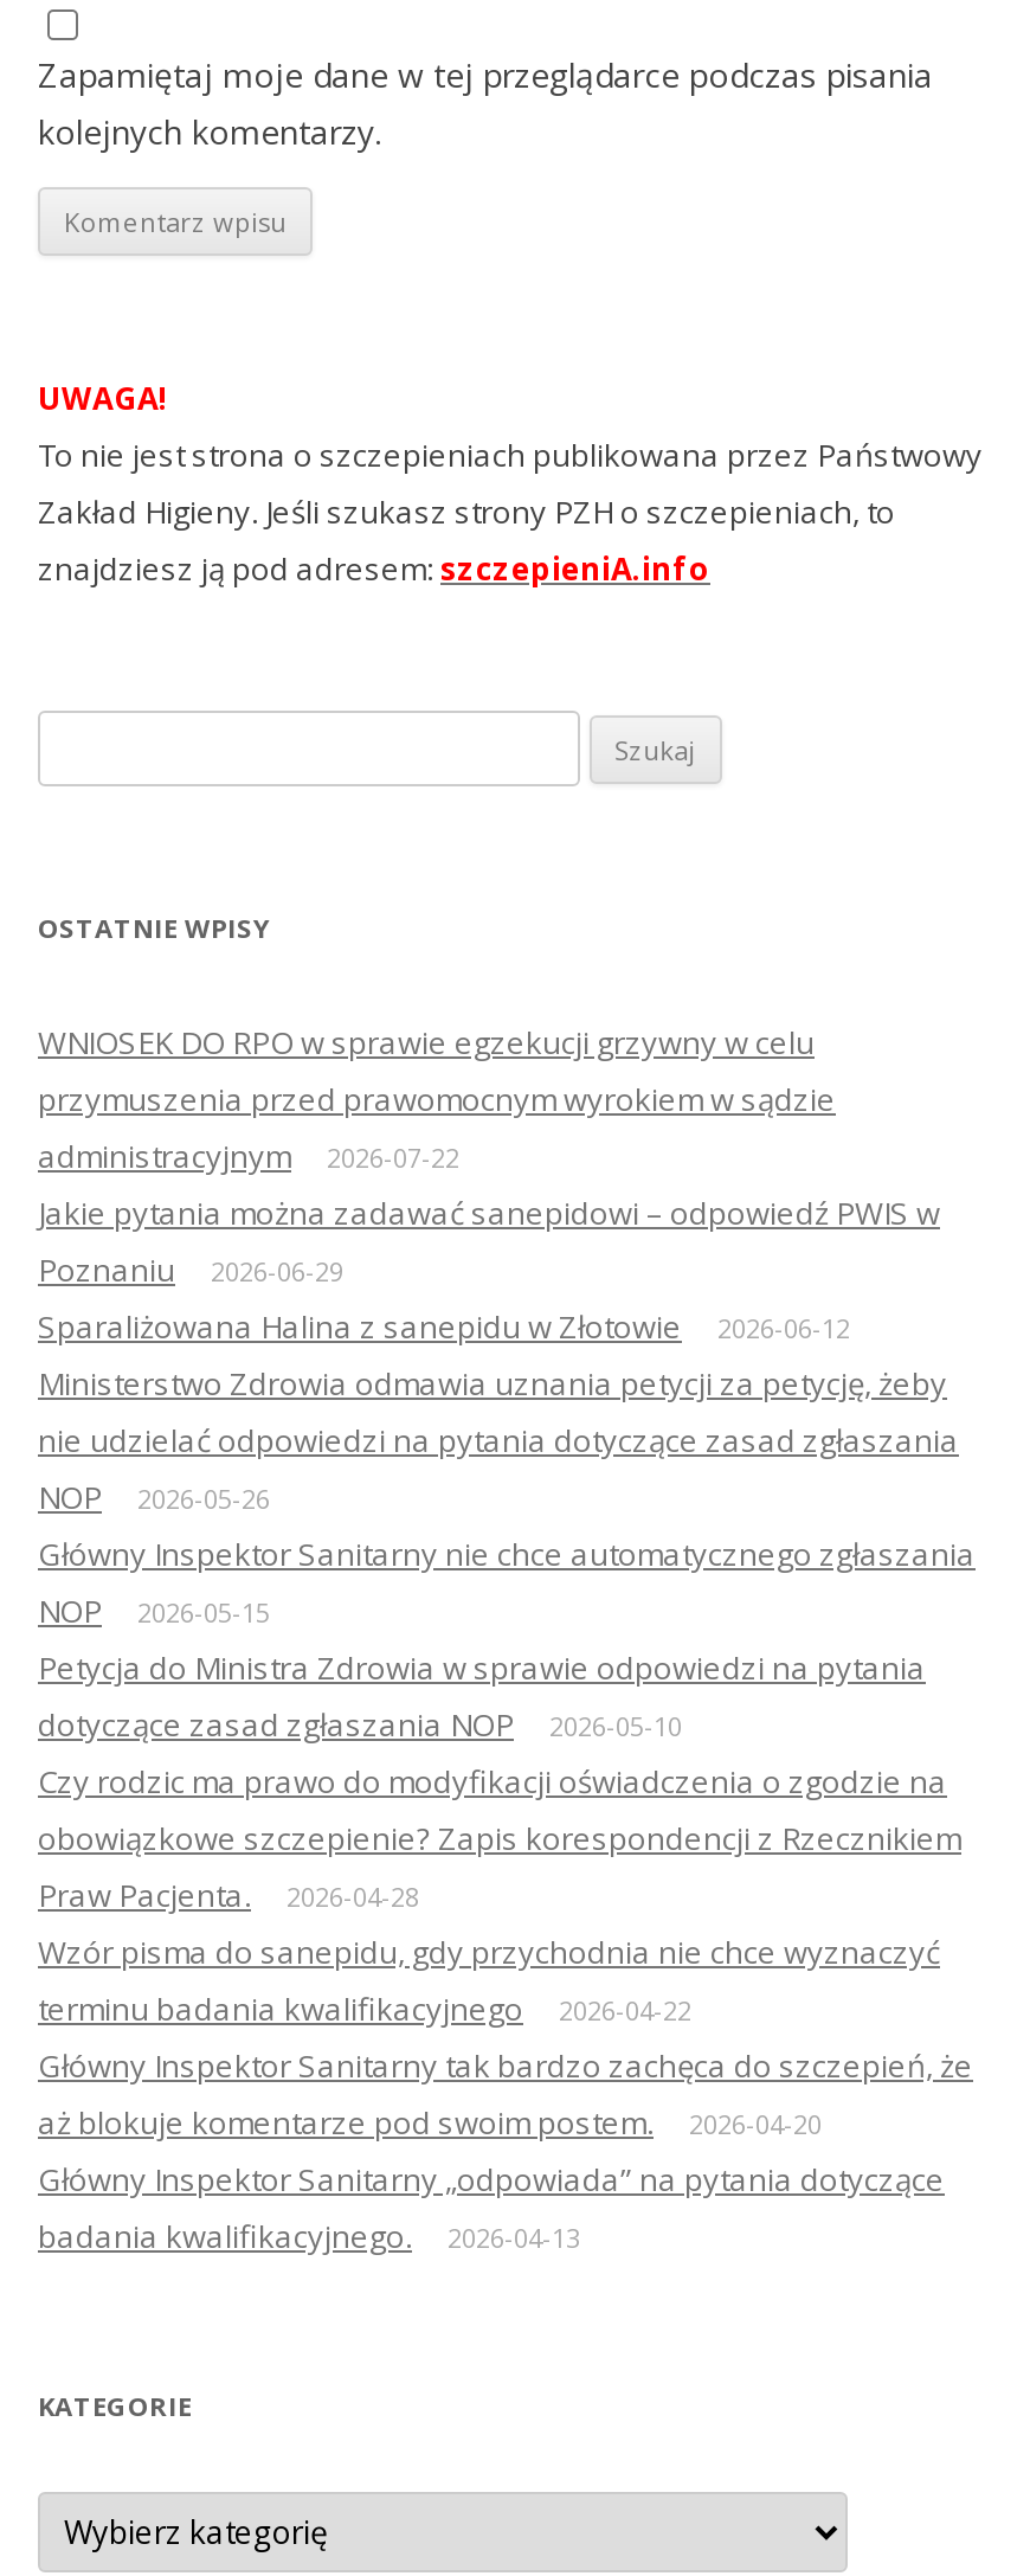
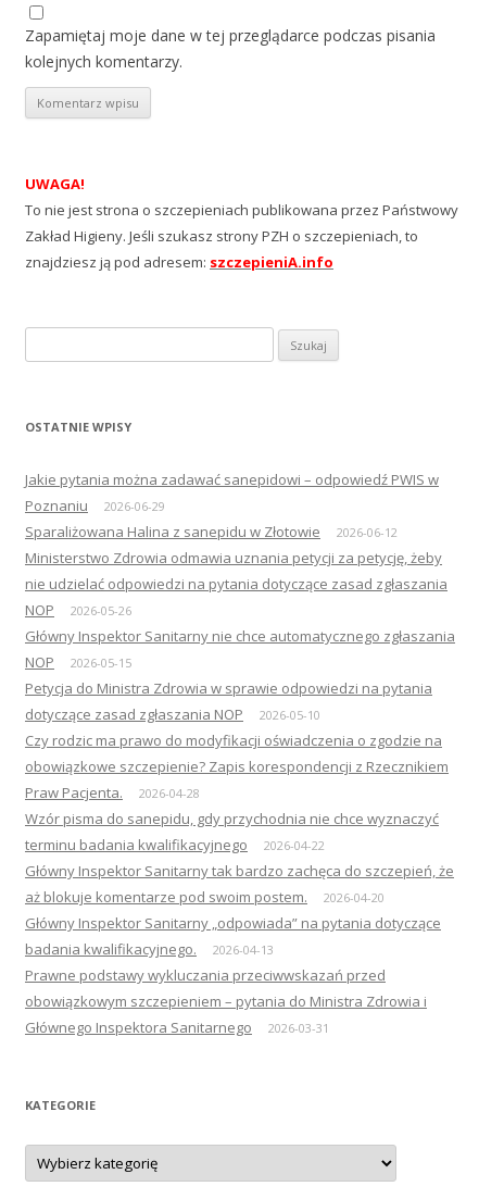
[38,1022,836,1178] WNIOSEK DO RPO w sprawie egzekucji grzywny w celu | przymuszenia przed prawomocnym wyrokiem w sądzie | administracyjnym | 2026-07-22 -> none
moved [38,1192,976,2258] -> [25,469,455,959]: Jakie pytania można zadawać sanepidowi – odpowiedź PWIS w | Poznaniu | 2026-06-29 | ... | badania kwalifikacyjnego. | 2026-04-13
none -> [25,965,427,1037] Prawne podstawy wykluczania przeciwwskazań przed | obowiązkowym szczepieniem – pytania do Ministra Zdrowia i | Głównego Inspektora Sanitarnego | 2026-03-31

